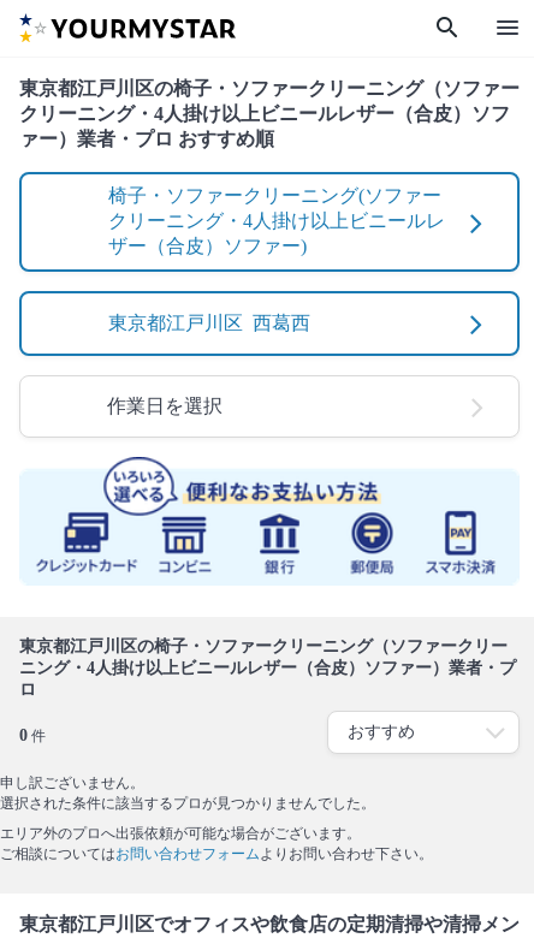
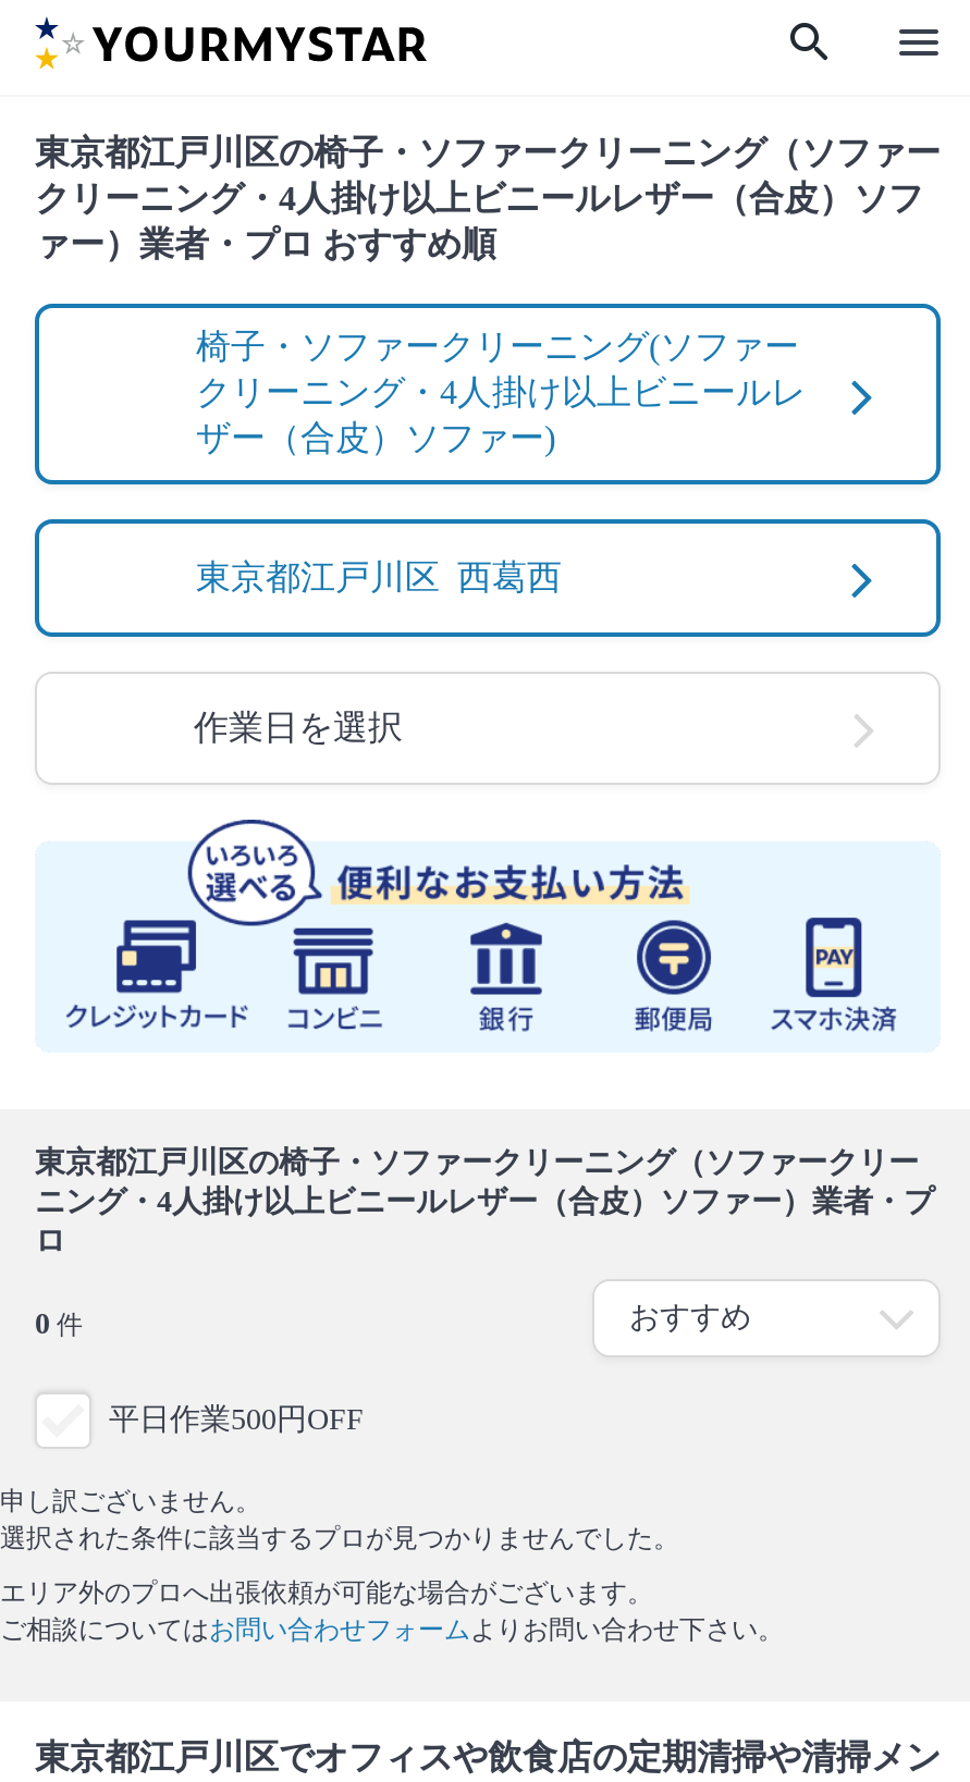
none -> [109,1403,364,1435] 平日作業500円OFF

